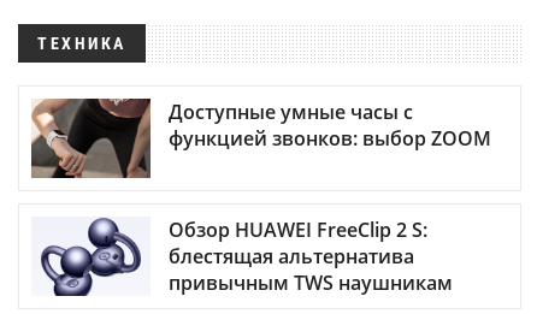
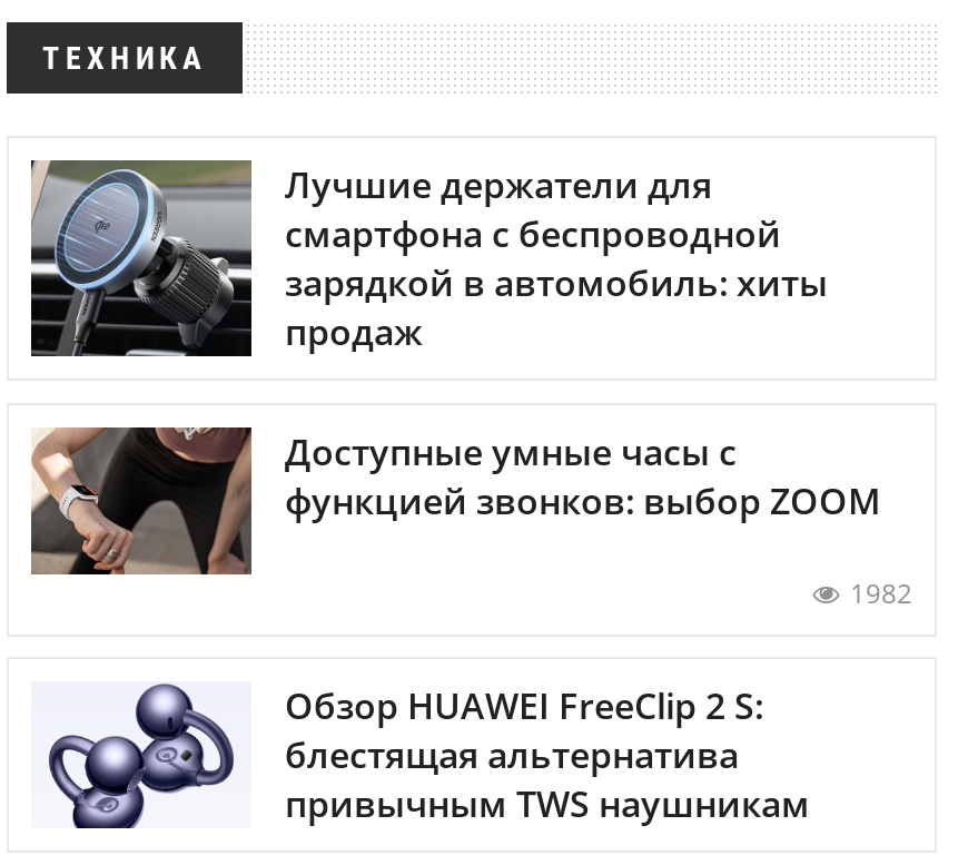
none -> [29,158,828,358] [image] | Лучшие держатели для | смартфона с беспроводной | зарядкой в автомобиль: хиты | продаж
none -> [850,574,912,611] 1982

